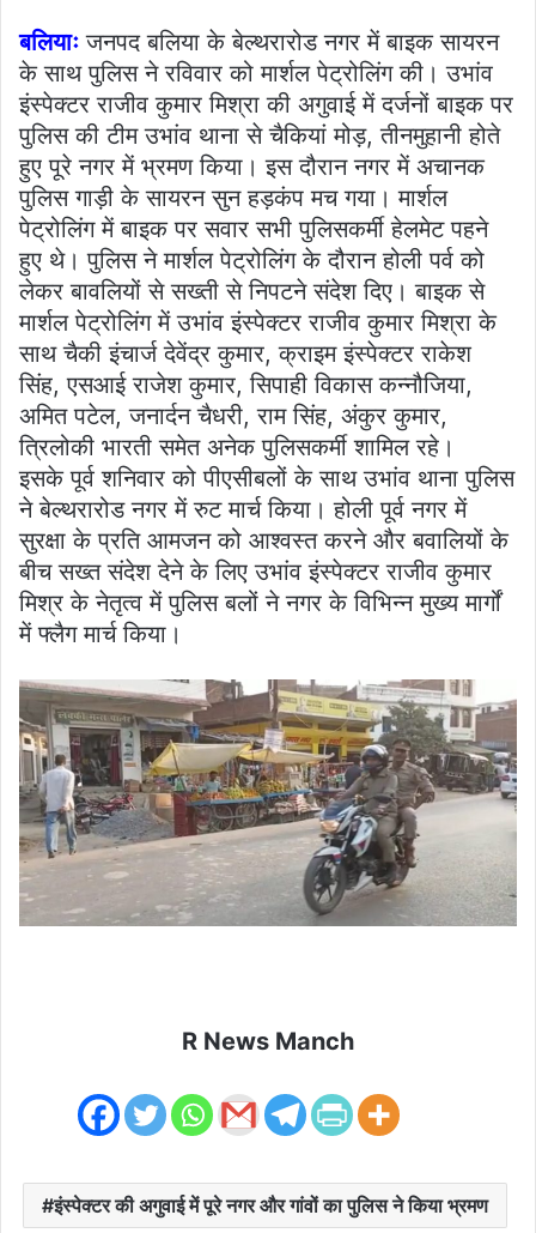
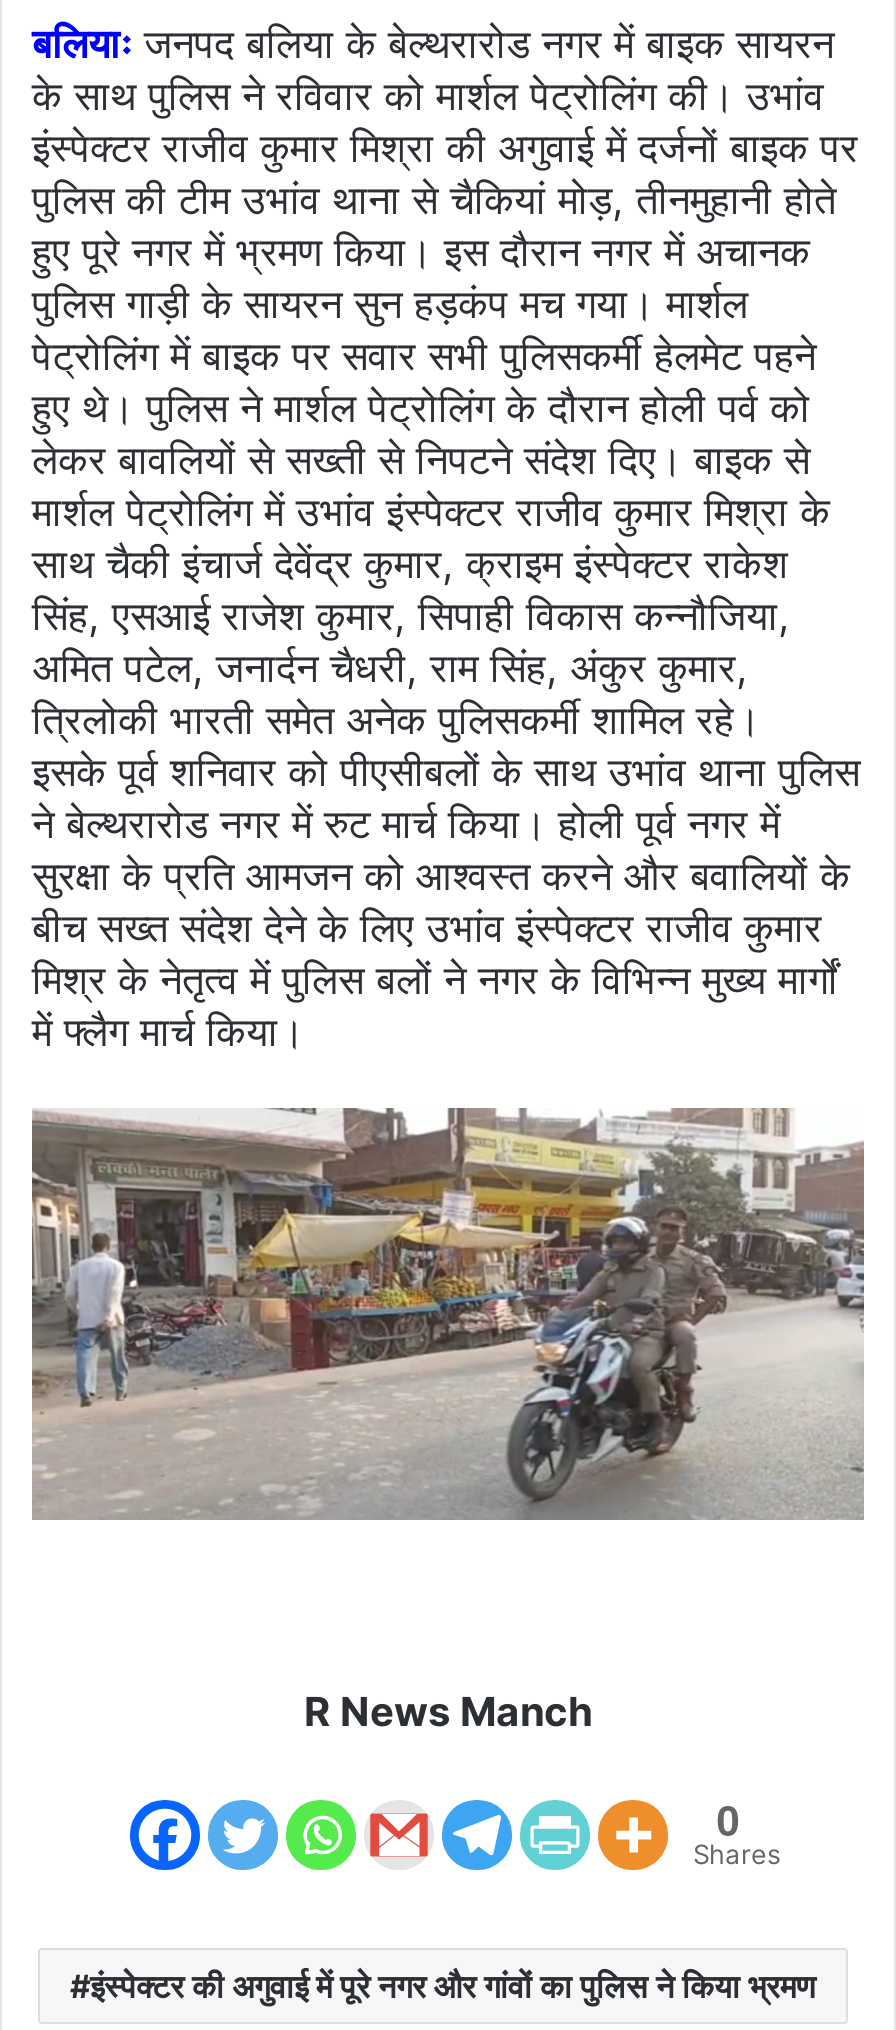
none -> [693,1796,781,1870] 0 | Shares

